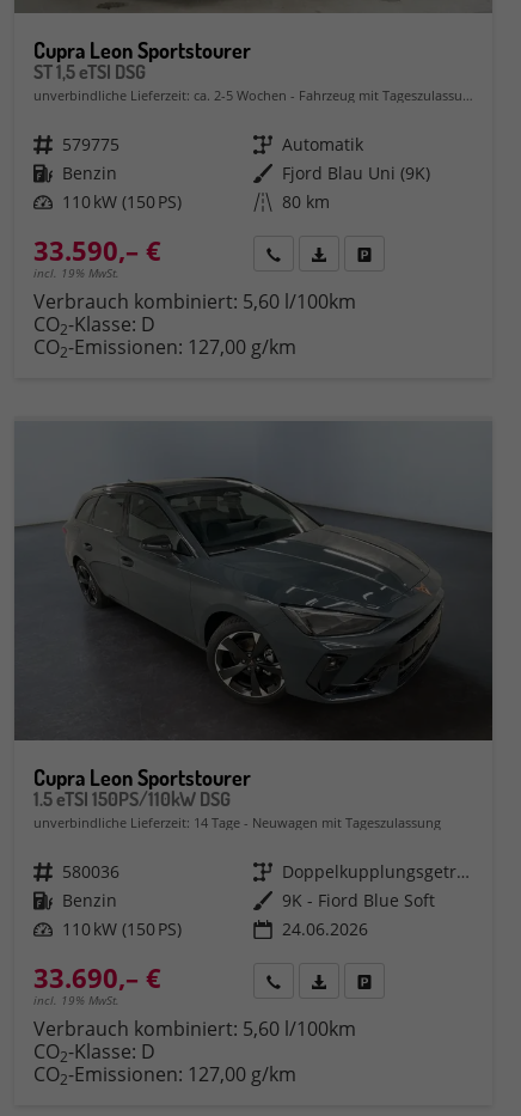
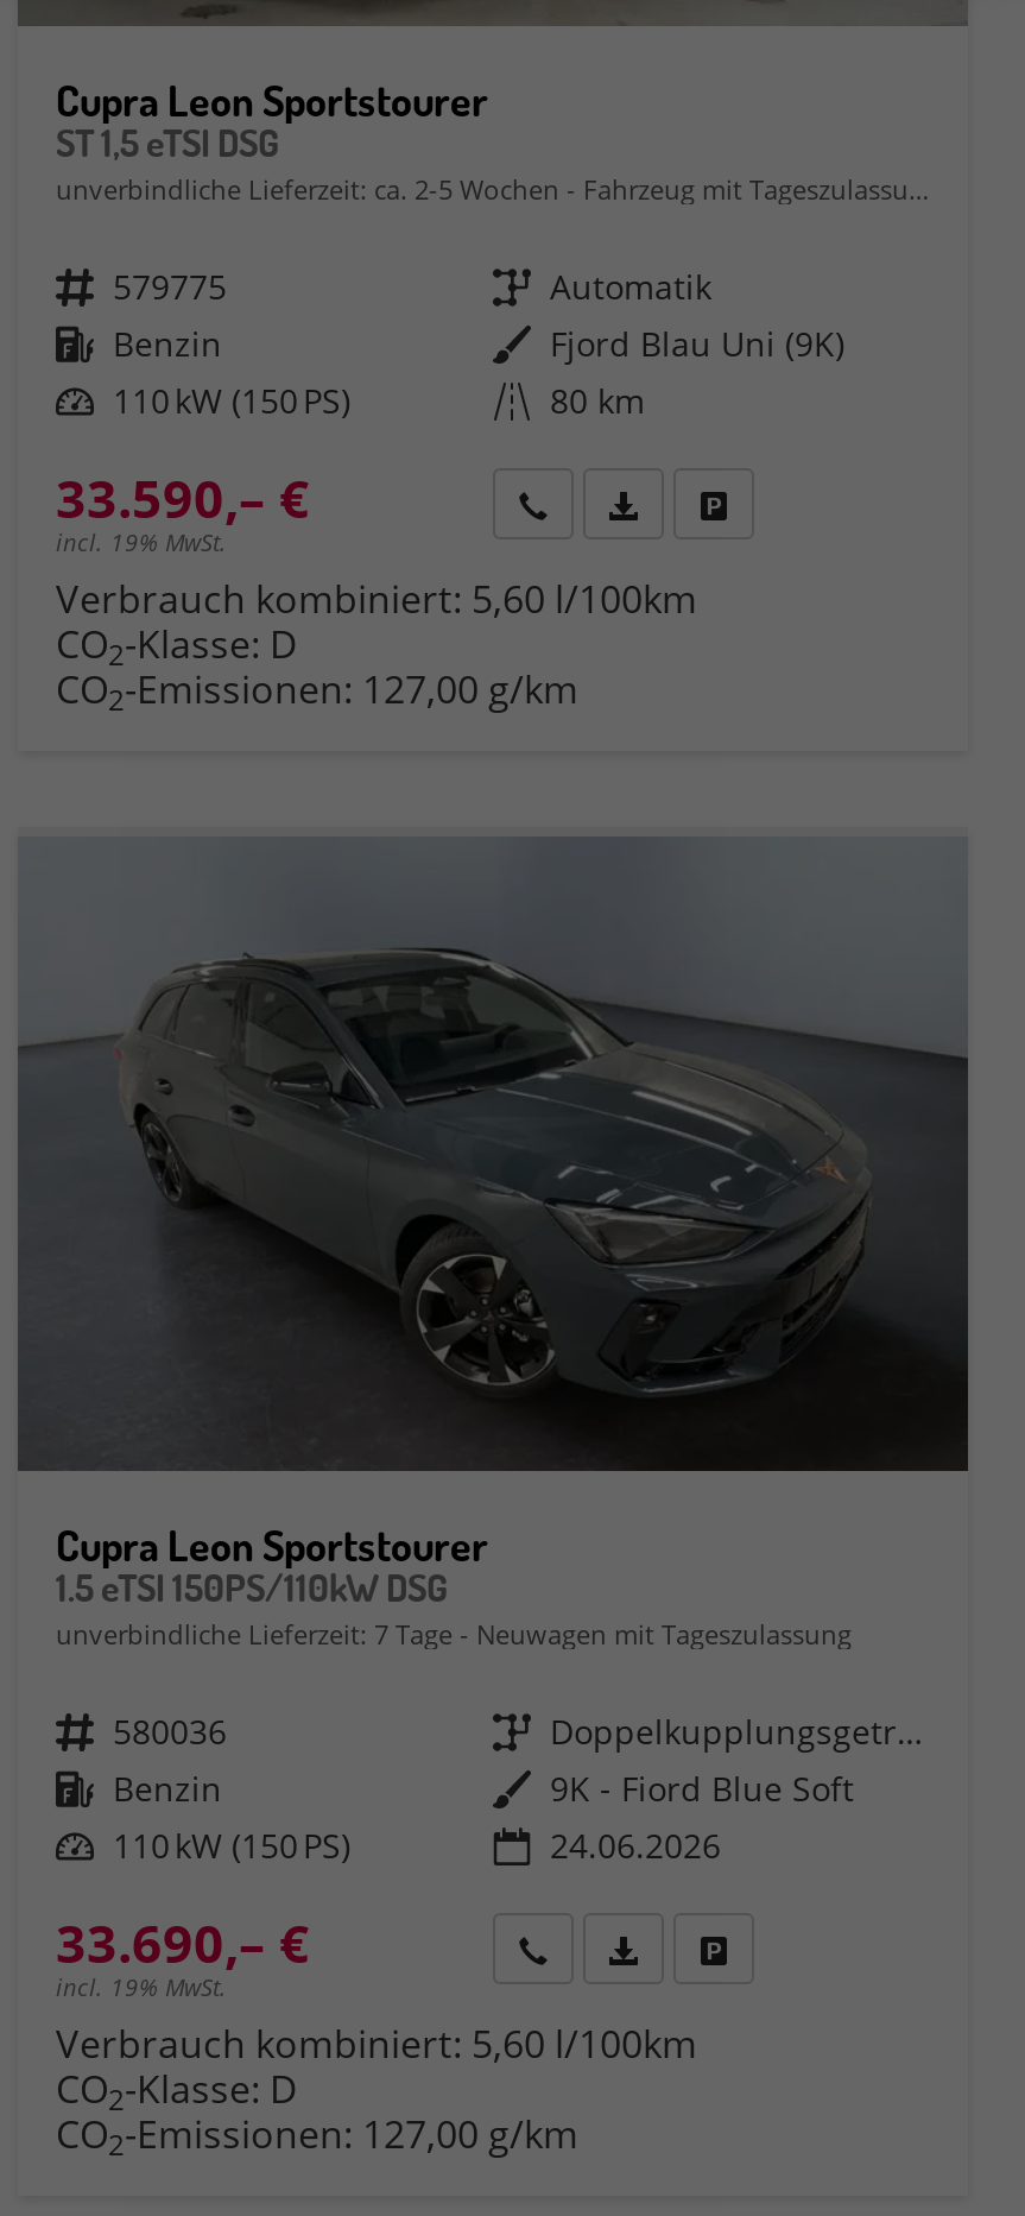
[33,813,441,831] unverbindliche Lieferzeit: 14 Tage Neuwagen mit Tageszulassung -> [56,1616,852,1652] unverbindliche Lieferzeit: 7 Tage Neuwagen mit Tageszulassung

